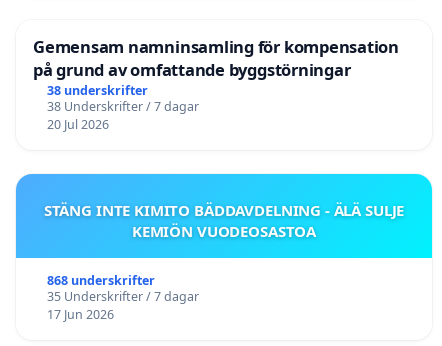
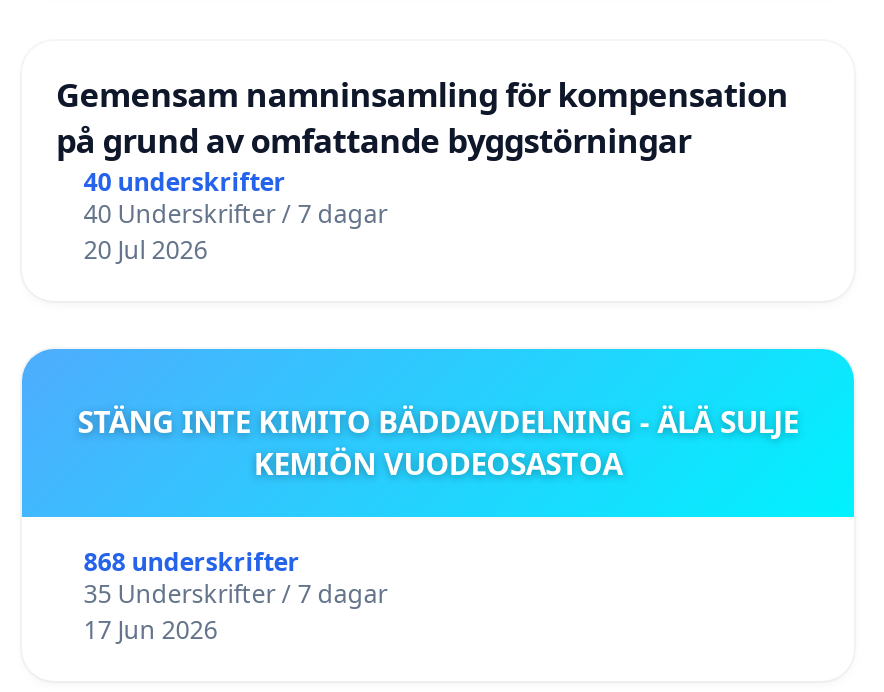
[47,82,148,99] 38 underskrifter -> [84,164,286,198] 40 underskrifter
[47,98,199,115] 38 Underskrifter / 7 dagar -> [84,196,388,230] 40 Underskrifter / 7 dagar

